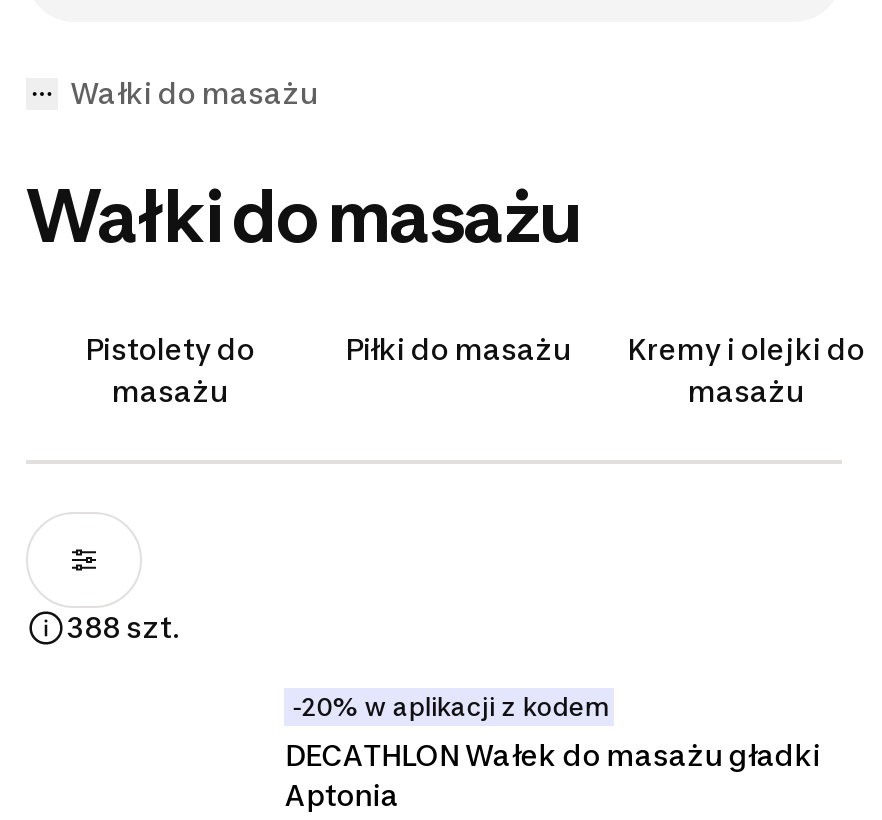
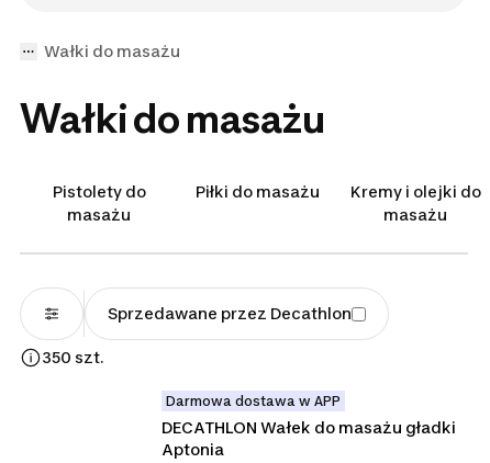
[66,610,607,722] 388 szt. | -20% w aplikacji z kodem -> [42,304,352,409] Sprzedawane przez Decathlon | 350 szt. | Darmowa dostawa w APP

